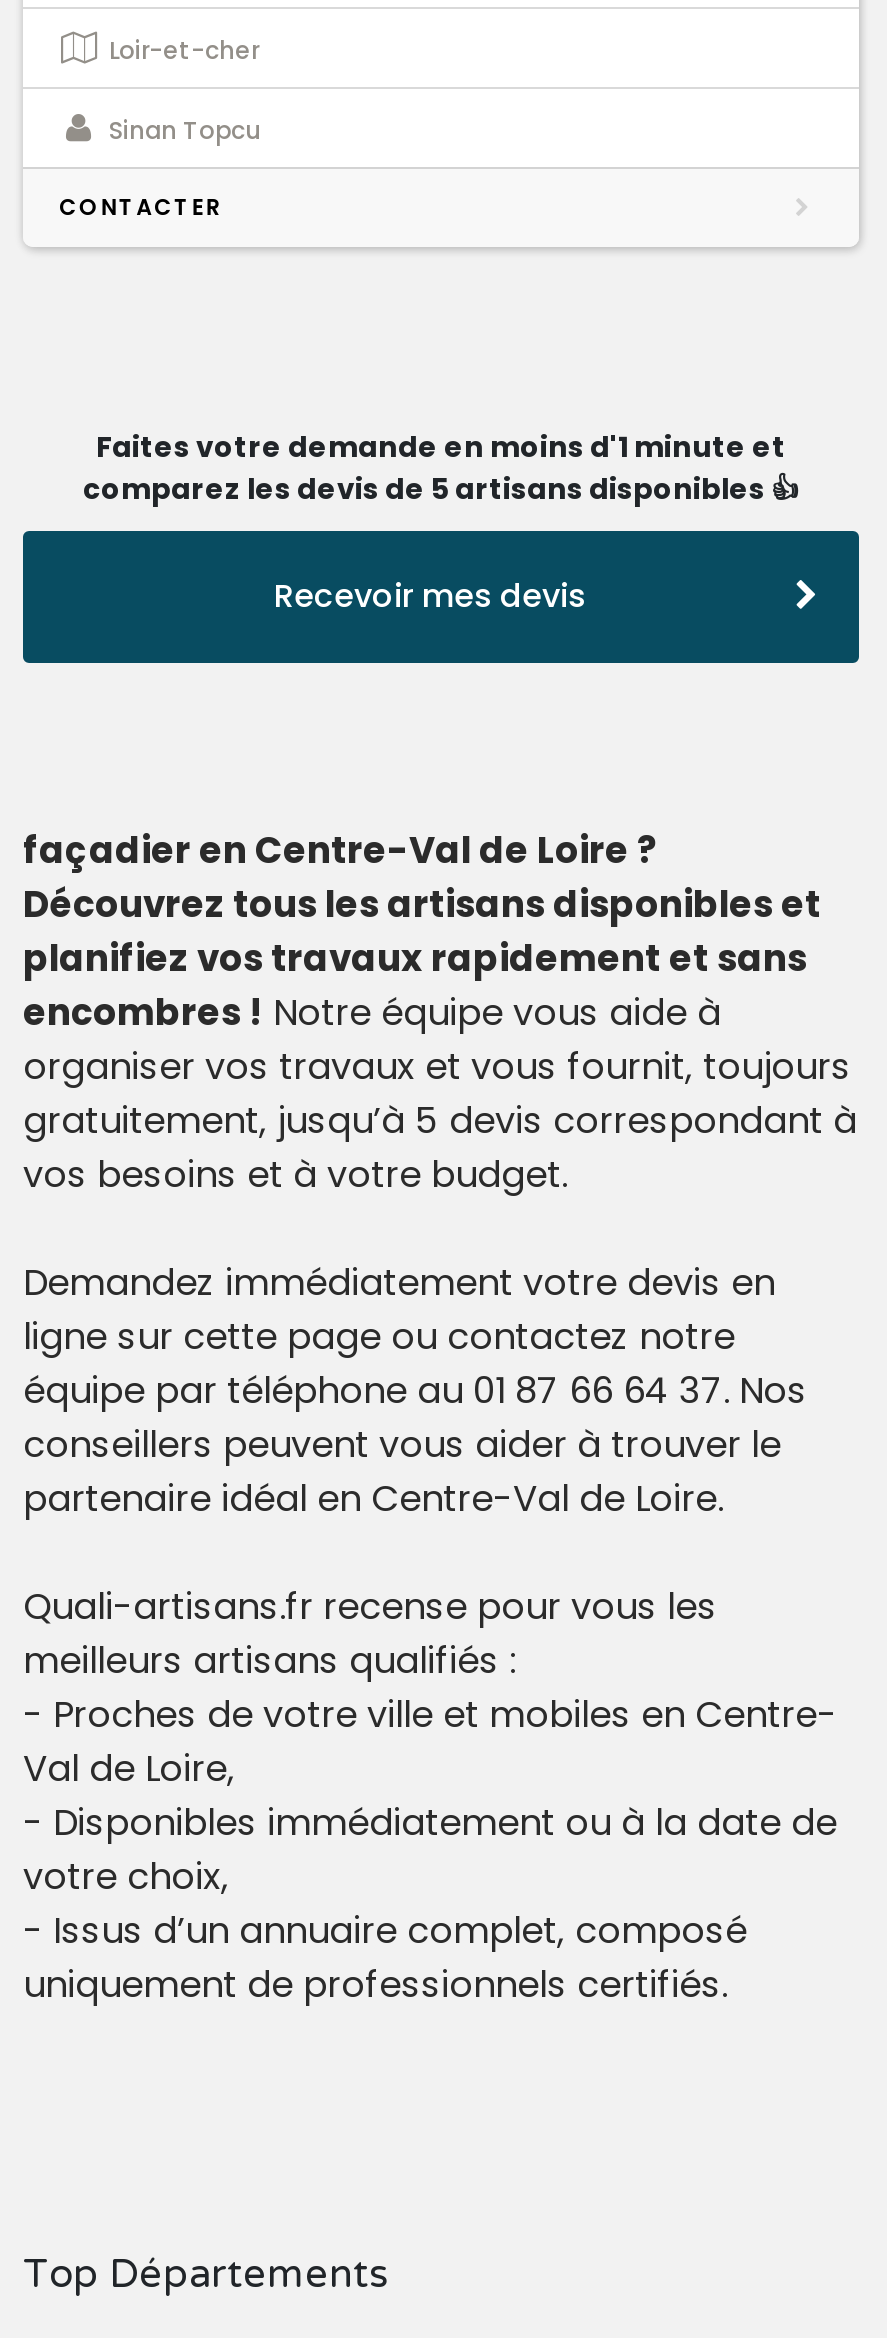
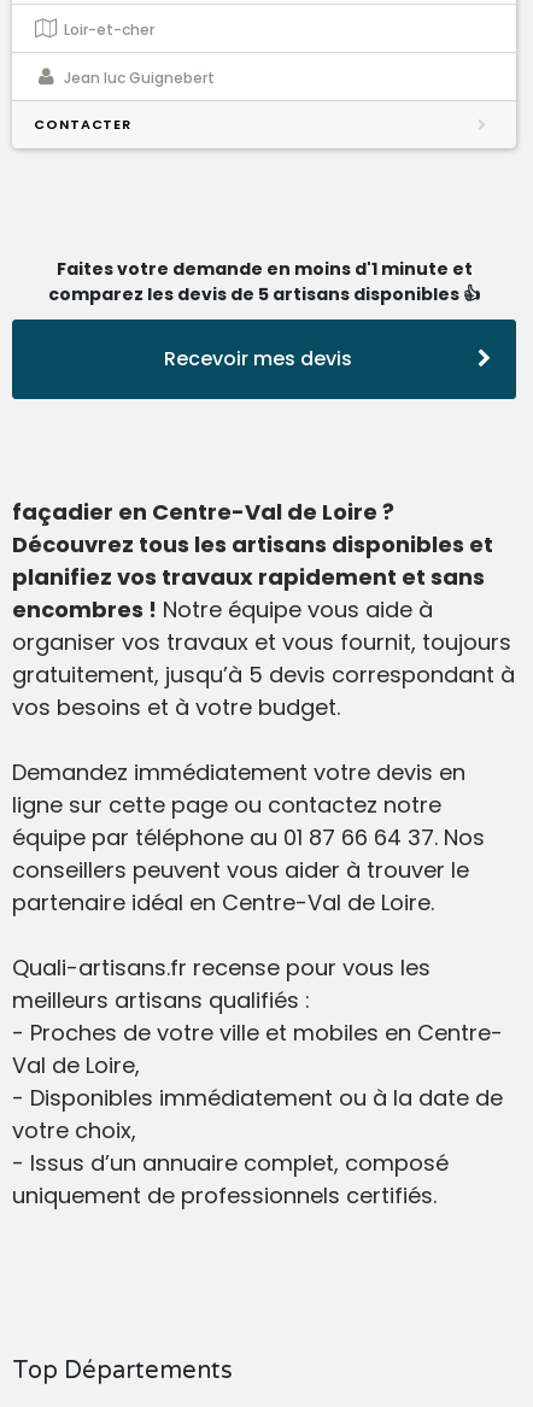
[109,113,261,147] Sinan Topcu -> [64,68,215,88] Jean luc Guignebert

